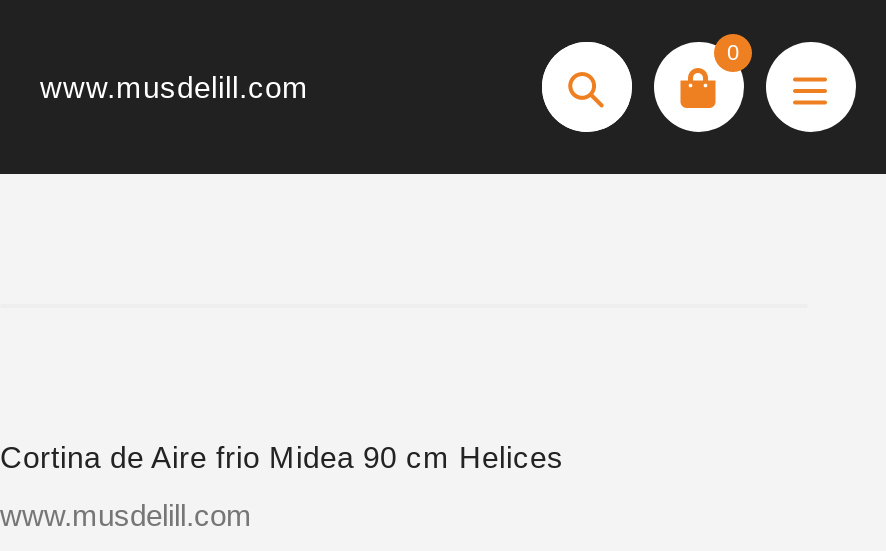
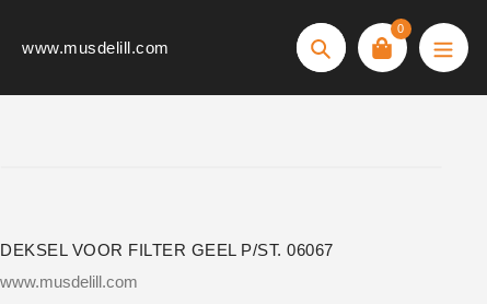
[0,440,564,474] Cortina de Aire frio Midea 90 cm Helices -> [0,241,333,259] DEKSEL VOOR FILTER GEEL P/ST. 06067

